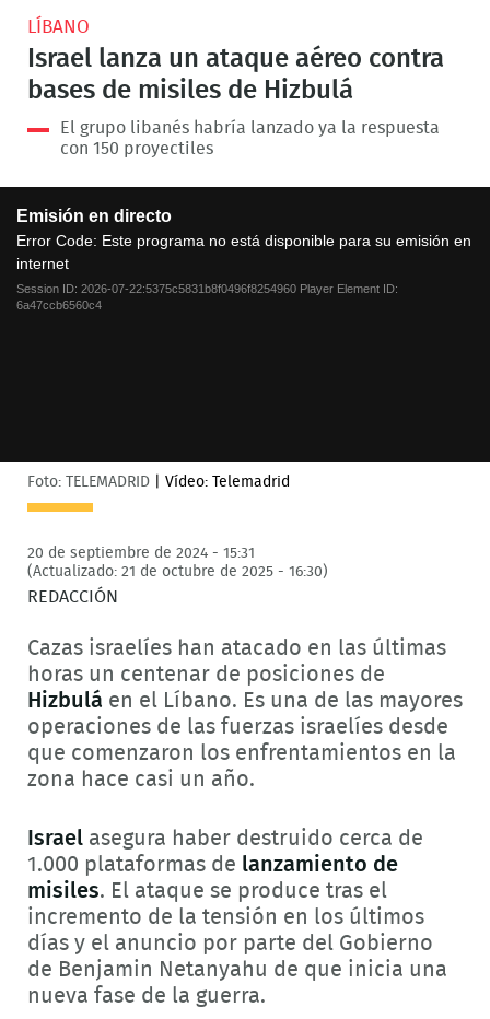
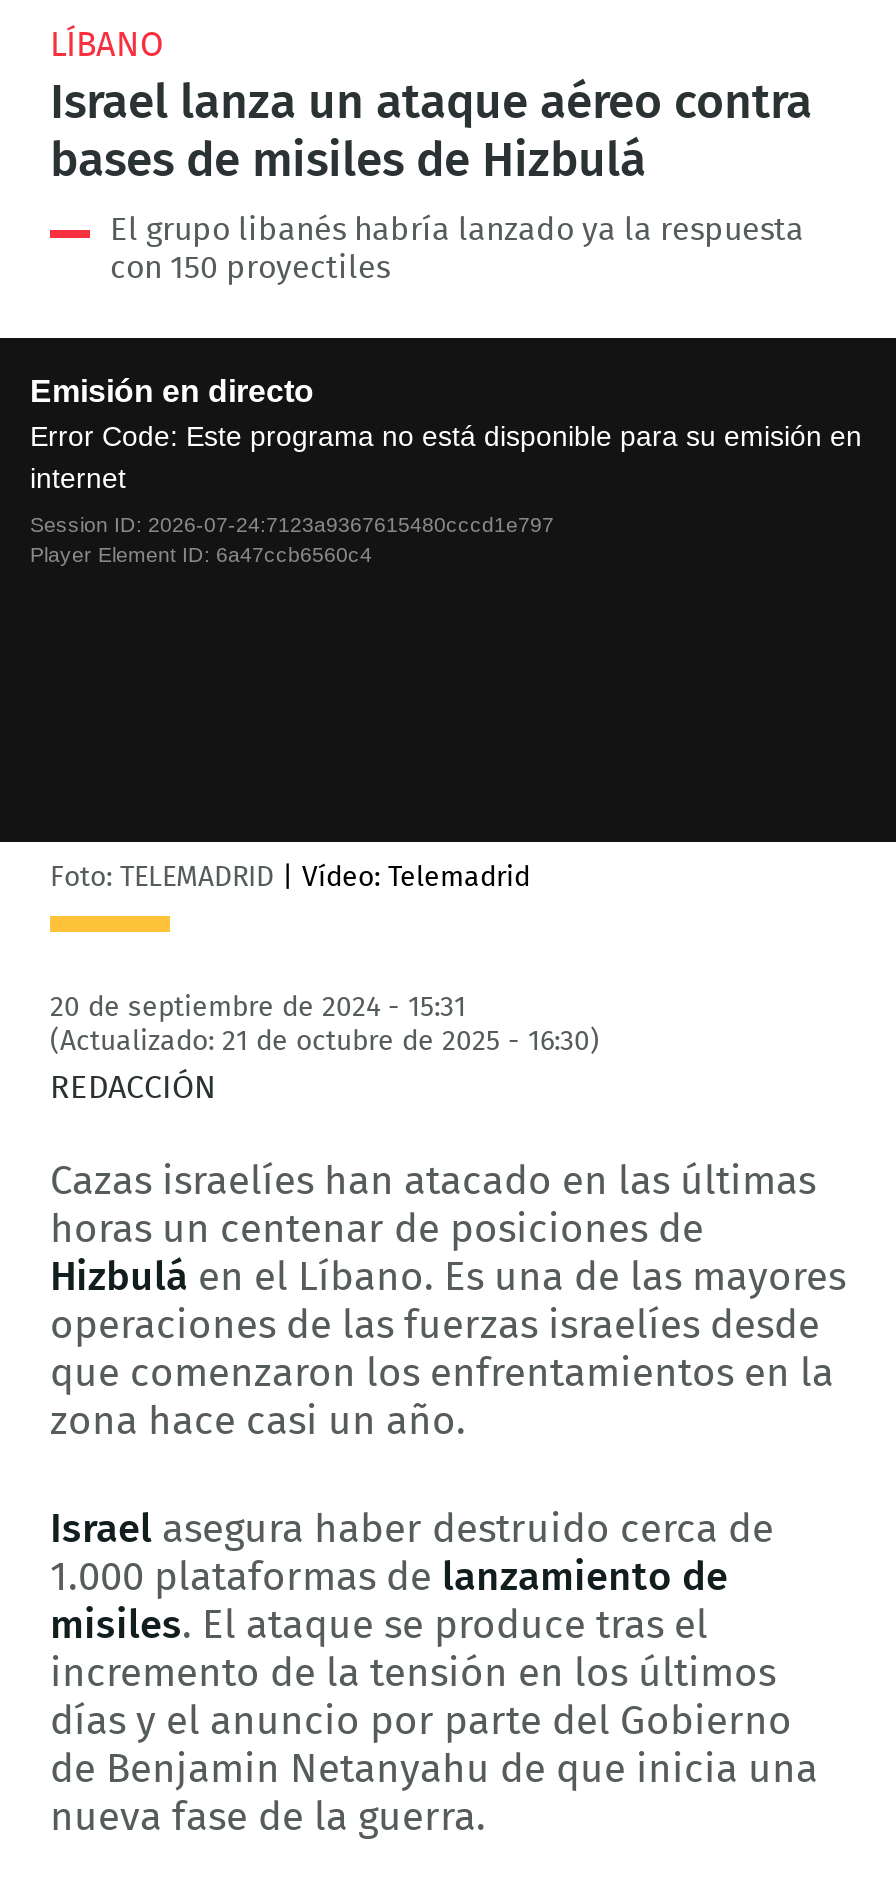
[16,282,398,312] Session ID: 2026-07-22:5375c5831b8f0496f8254960 Player Element ID: | 6a47ccb6560c4 -> [30,512,554,566] Session ID: 2026-07-24:7123a9367615480cccd1e797 | Player Element ID: 6a47ccb6560c4

